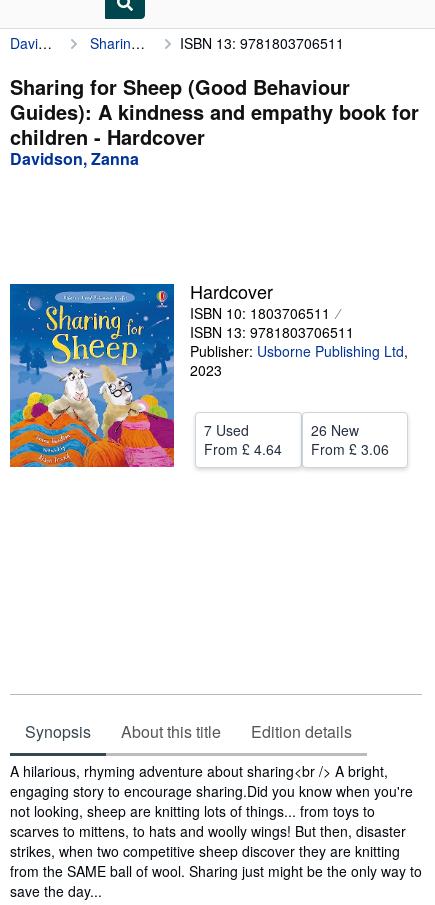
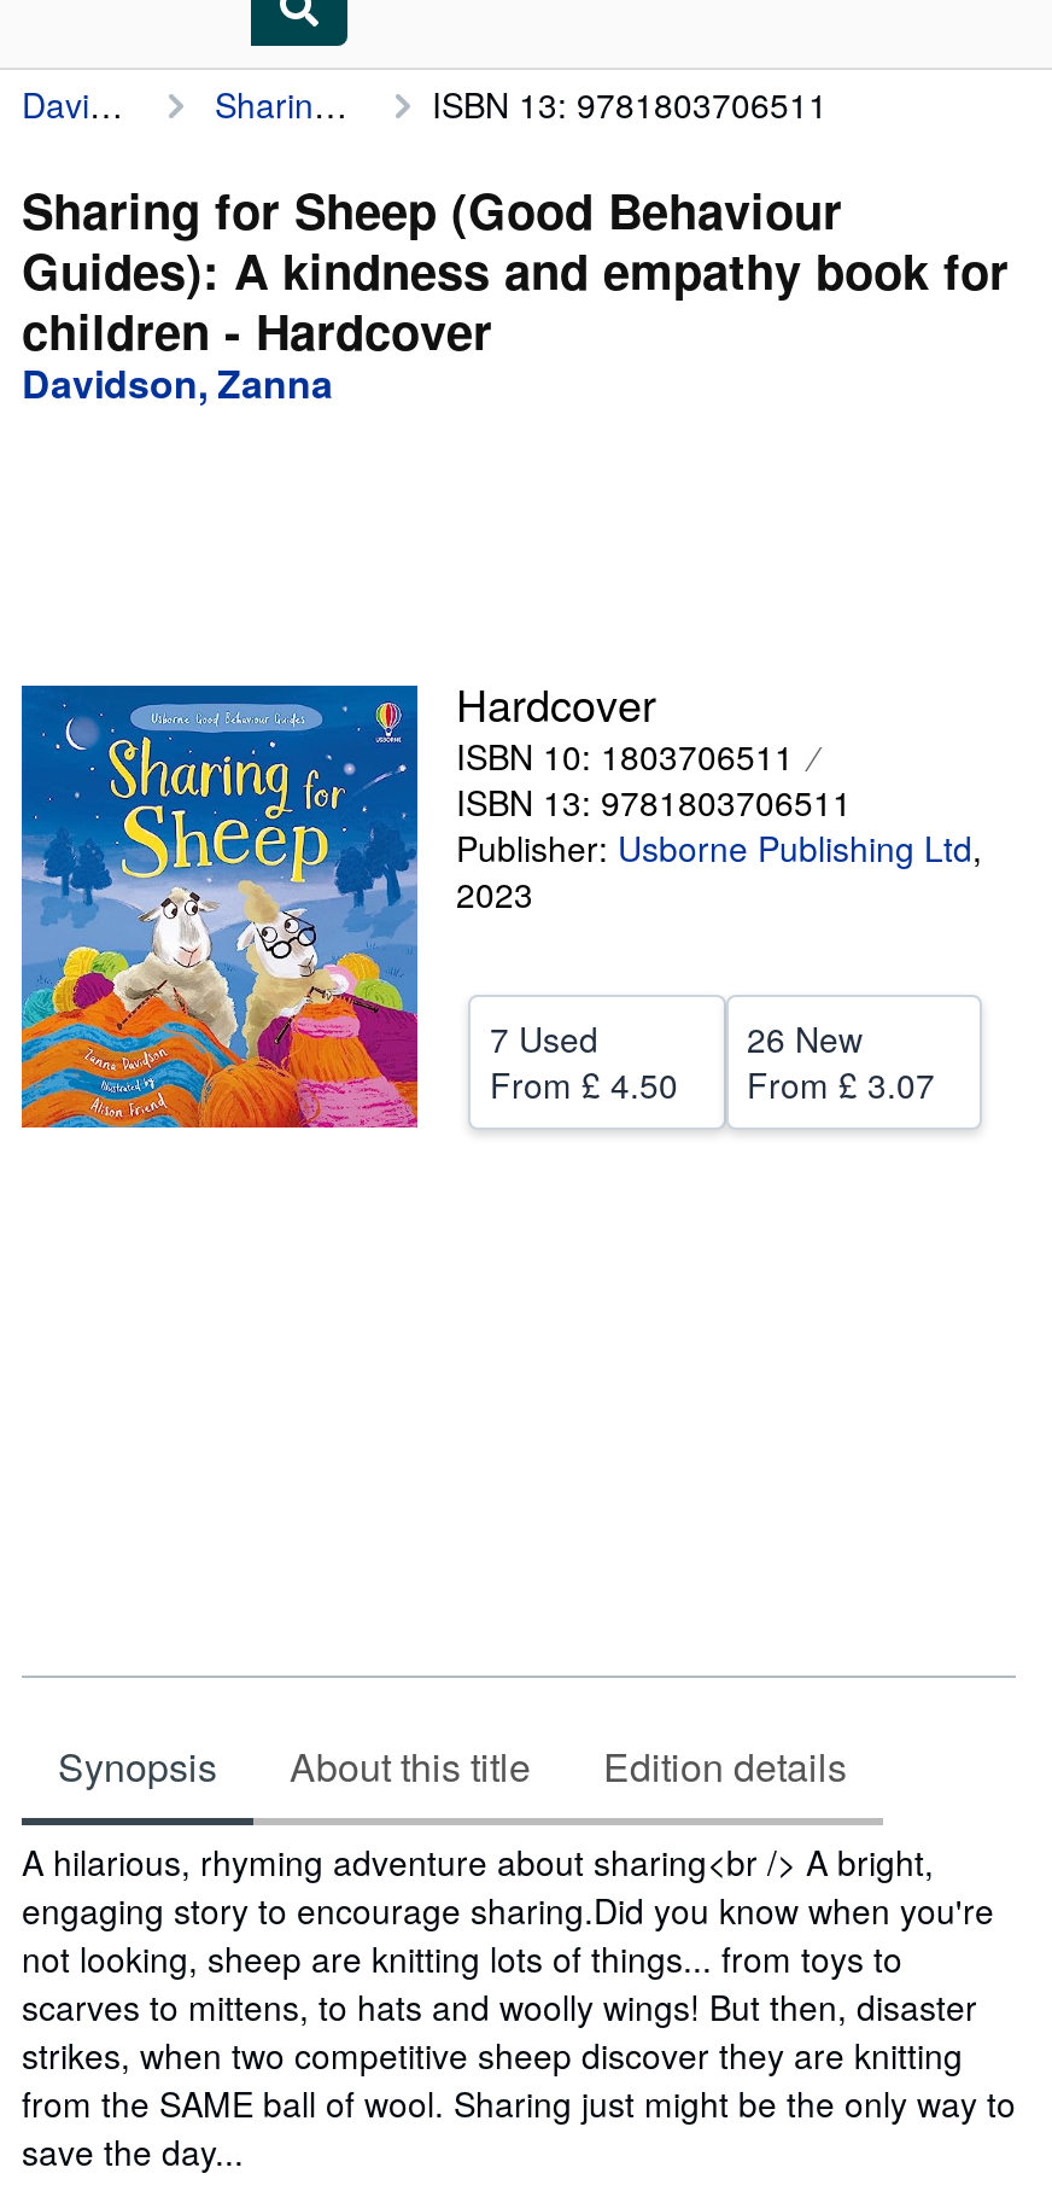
[204,439,282,459] From £ 4.64 -> [490,1060,678,1108] From £ 4.50
[310,439,388,459] From £ 3.06 -> [747,1060,935,1108] From £ 3.07

